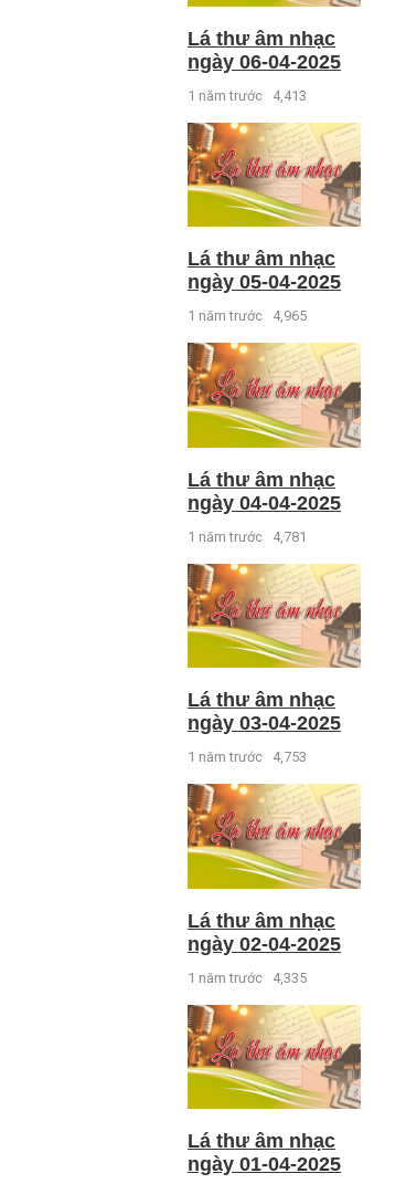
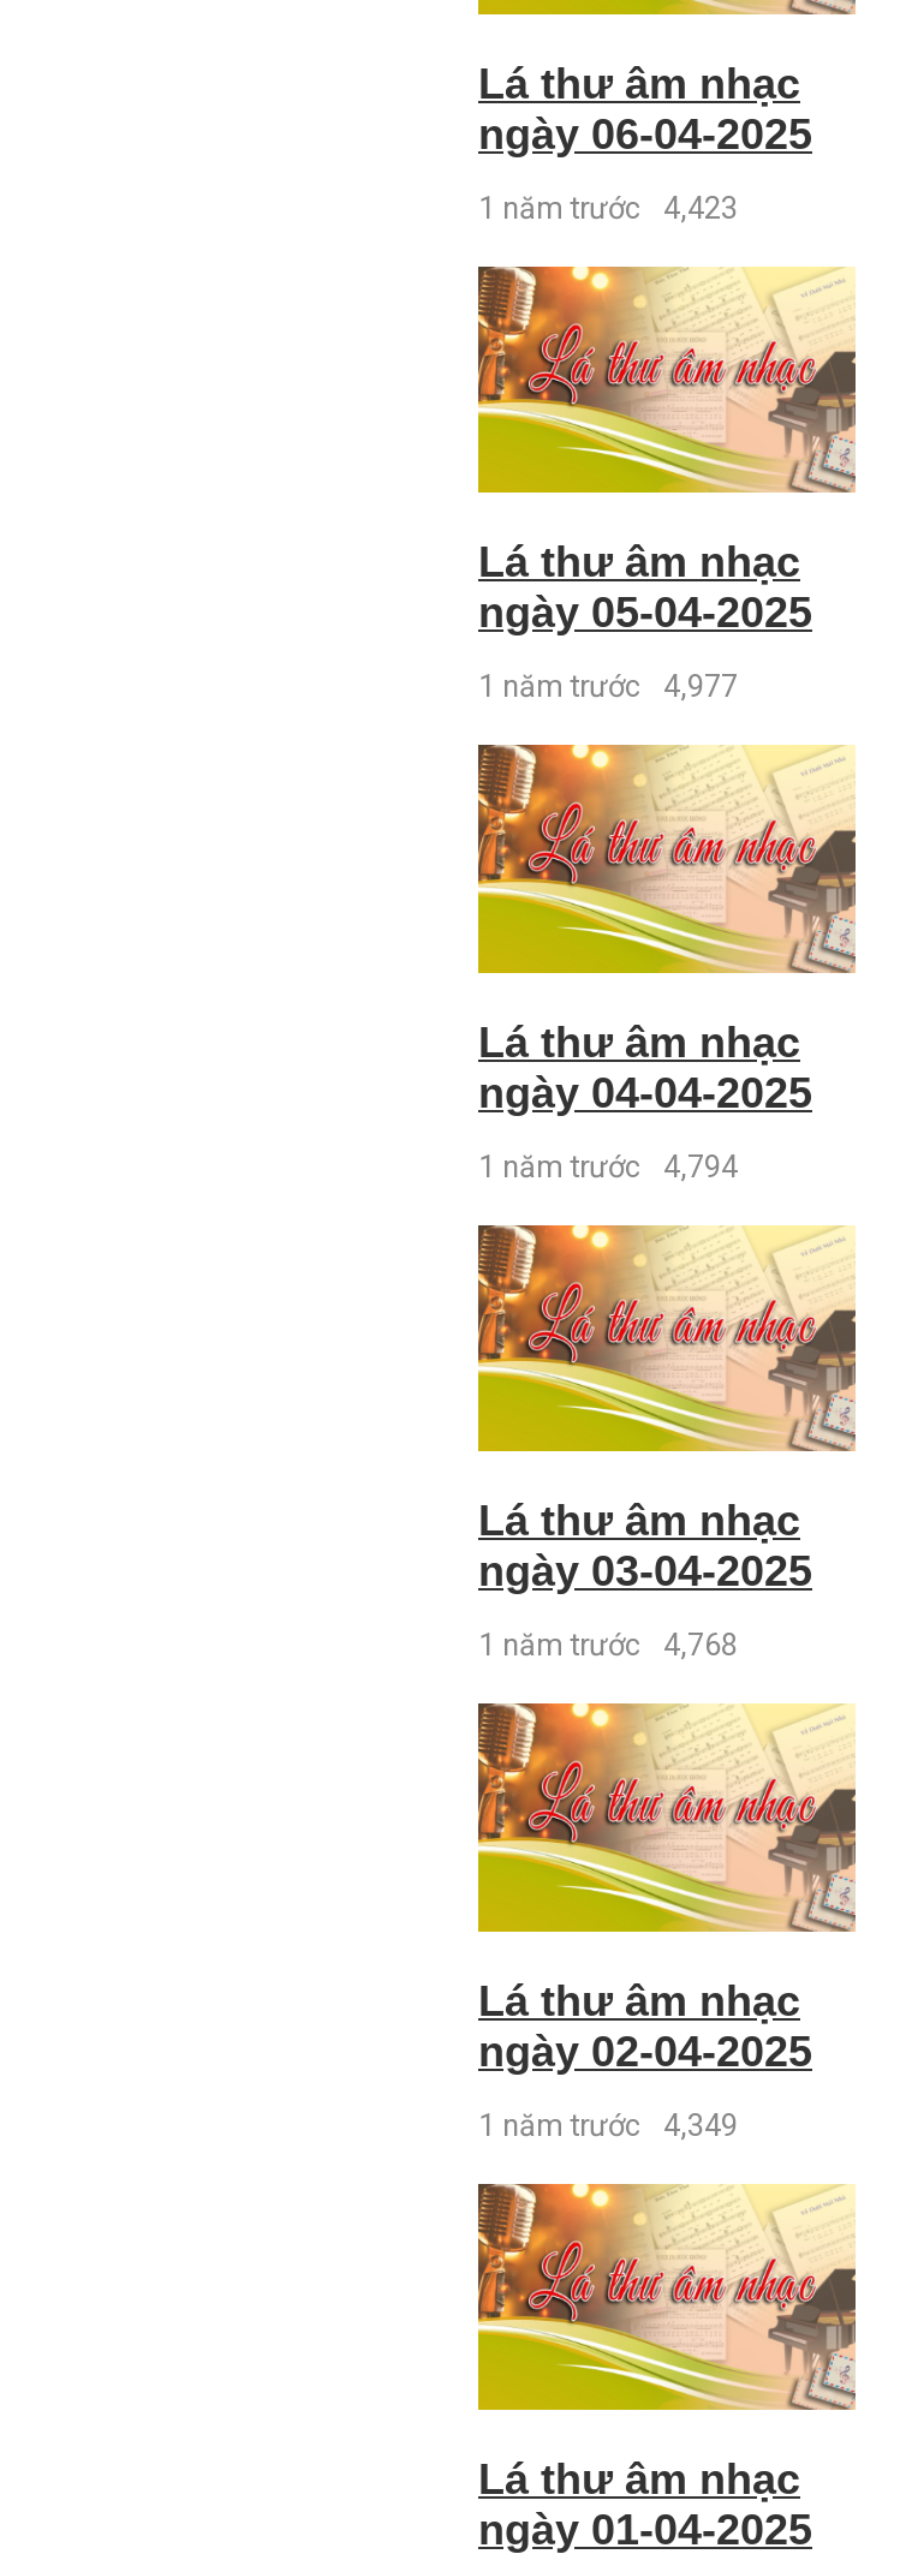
[188,87,307,103] 1 năm trước 4,413 -> [478,189,738,225] 1 năm trước 4,423
[188,307,307,324] 1 năm trước 4,965 -> [478,668,738,704] 1 năm trước 4,977
[188,528,307,545] 1 năm trước 4,781 -> [478,1148,738,1184] 1 năm trước 4,794
[188,749,307,765] 1 năm trước 4,753 -> [478,1627,738,1663] 1 năm trước 4,768
[188,969,307,986] 1 năm trước 4,335 -> [478,2107,738,2143] 1 năm trước 4,349

